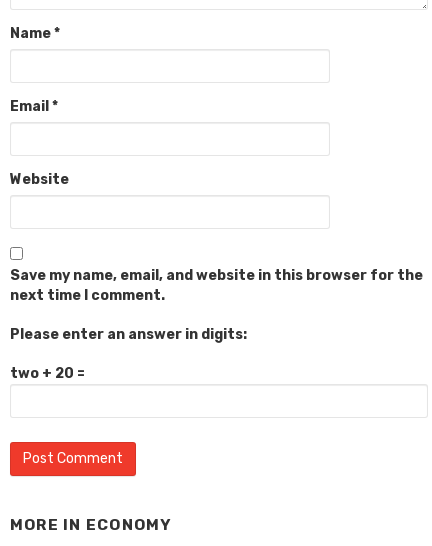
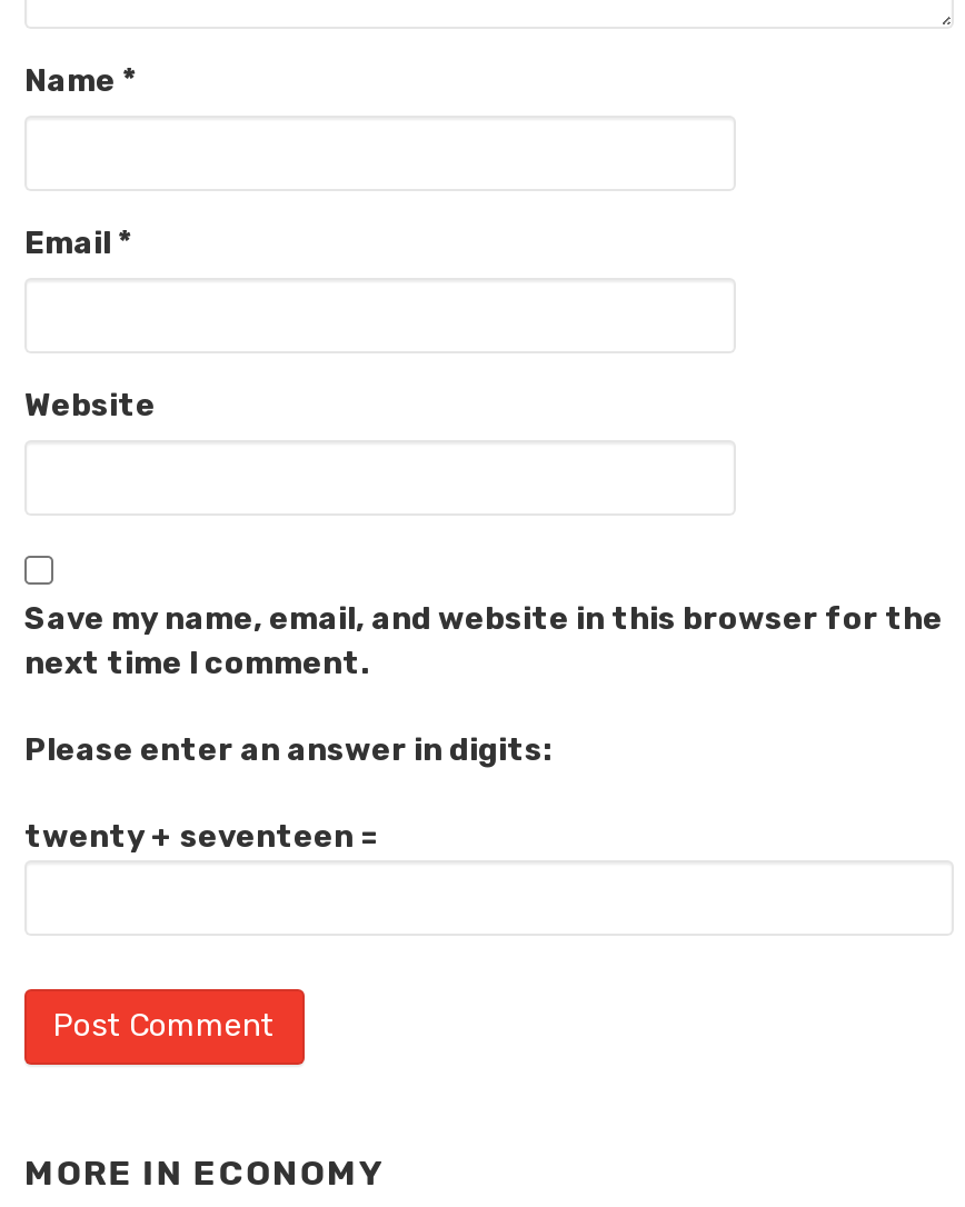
[10,365,85,382] two + 20 = -> [24,818,378,855] twenty + seventeen =

